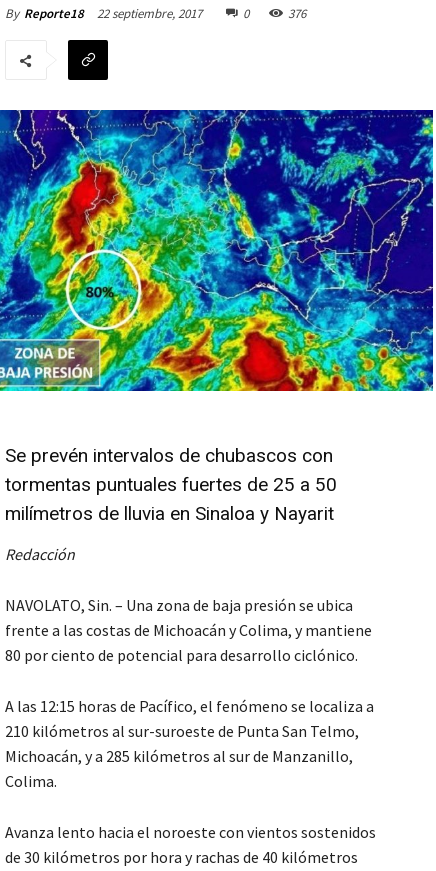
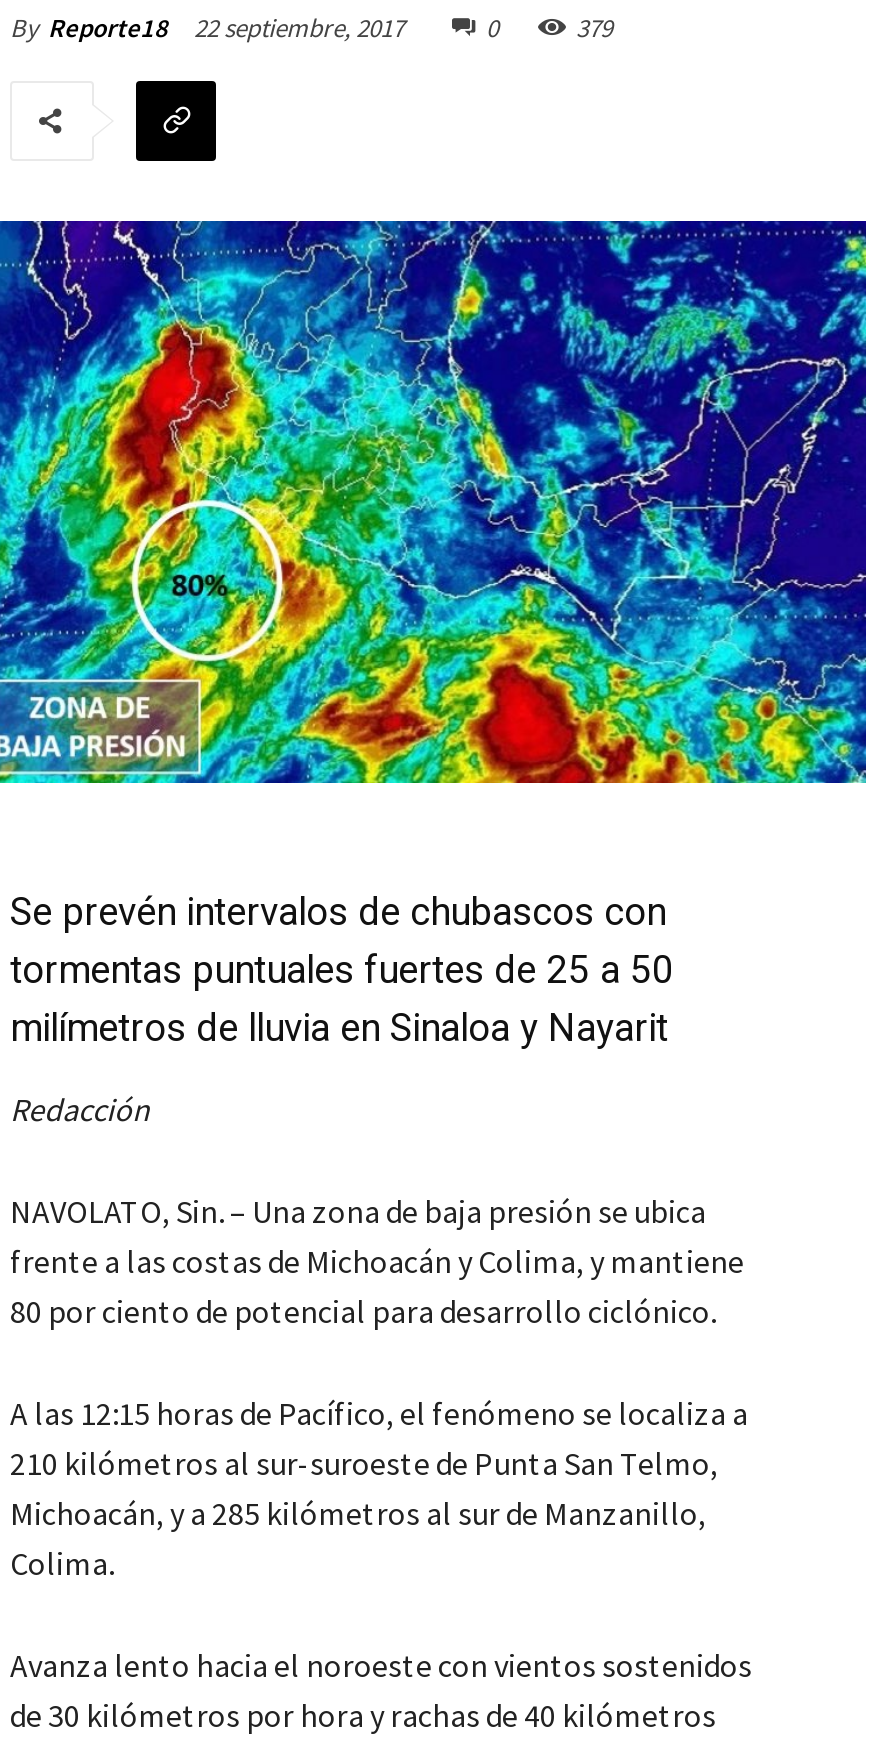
[288,5,306,22] 376 -> [576,10,612,44] 379

